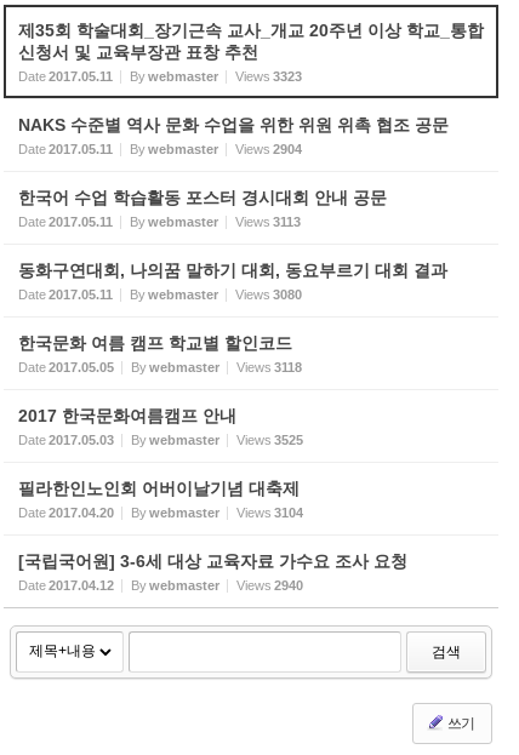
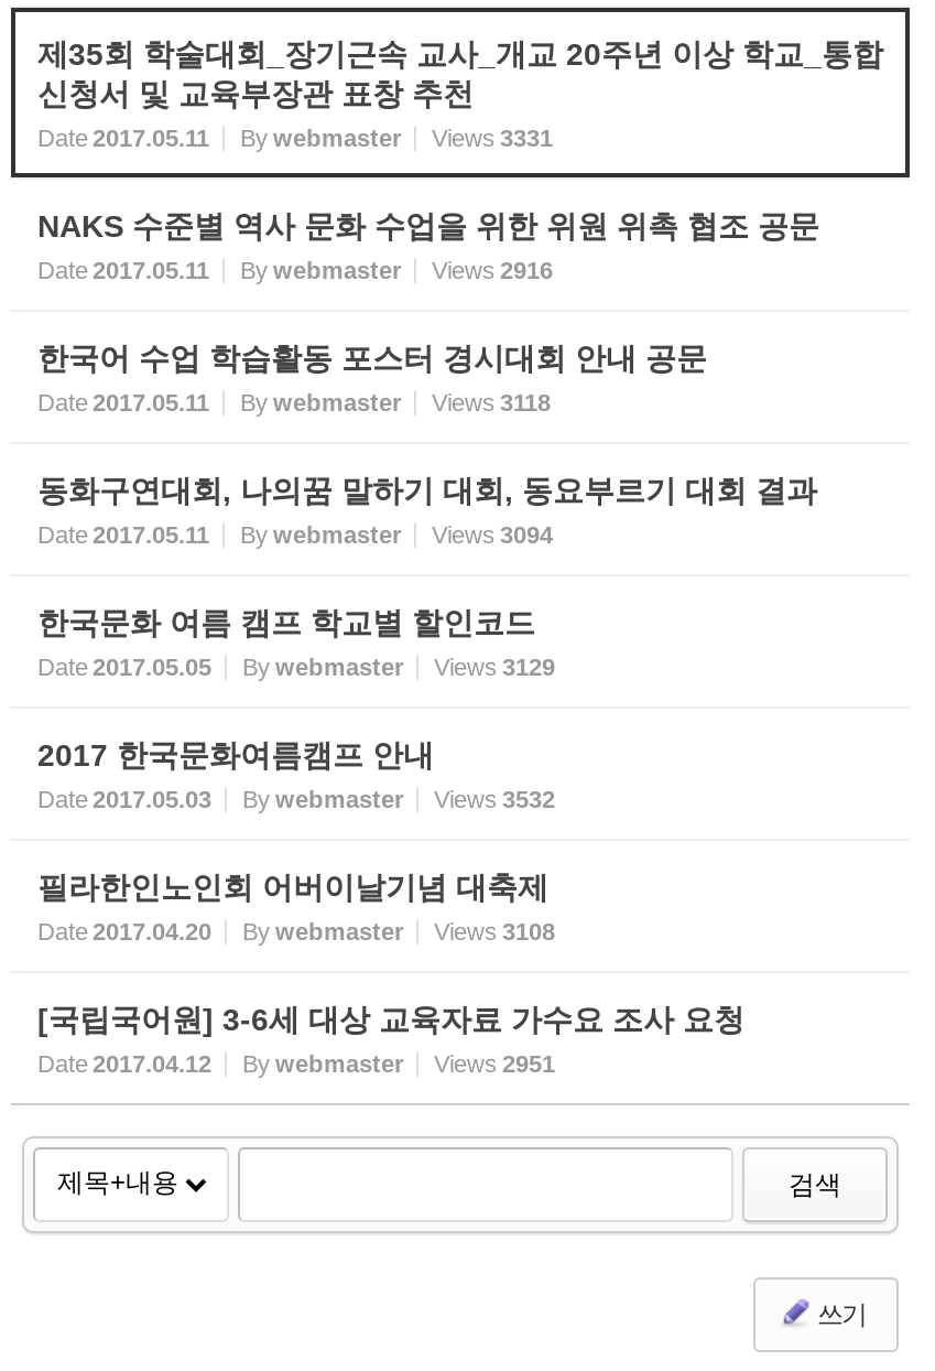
[18,68,302,83] Date 2017.05.11 By webmaster Views 3323 -> [37,123,553,150] Date 2017.05.11 By webmaster Views 3331
[18,141,302,156] Date 2017.05.11 By webmaster Views 2904 -> [37,256,553,282] Date 2017.05.11 By webmaster Views 2916
[18,214,301,228] Date 2017.05.11 By webmaster Views 3113 -> [37,388,551,414] Date 2017.05.11 By webmaster Views 3118
[18,287,302,301] Date 2017.05.11 By webmaster Views 3080 -> [37,520,553,547] Date 2017.05.11 By webmaster Views 3094
[18,359,302,374] Date 2017.05.05 By webmaster Views 3118 -> [37,652,555,679] Date 2017.05.05 By webmaster Views 3129
[18,432,303,447] Date 2017.05.03 By webmaster Views 3525 -> [37,785,555,811] Date 2017.05.03 By webmaster Views 3532
[18,505,303,519] Date 2017.04.20 By webmaster Views 3104 -> [37,917,555,943] Date 2017.04.20 By webmaster Views 3108
[18,577,303,592] Date 2017.04.12 By webmaster Views 2940 -> [37,1049,555,1076] Date 2017.04.12 By webmaster Views 2951

